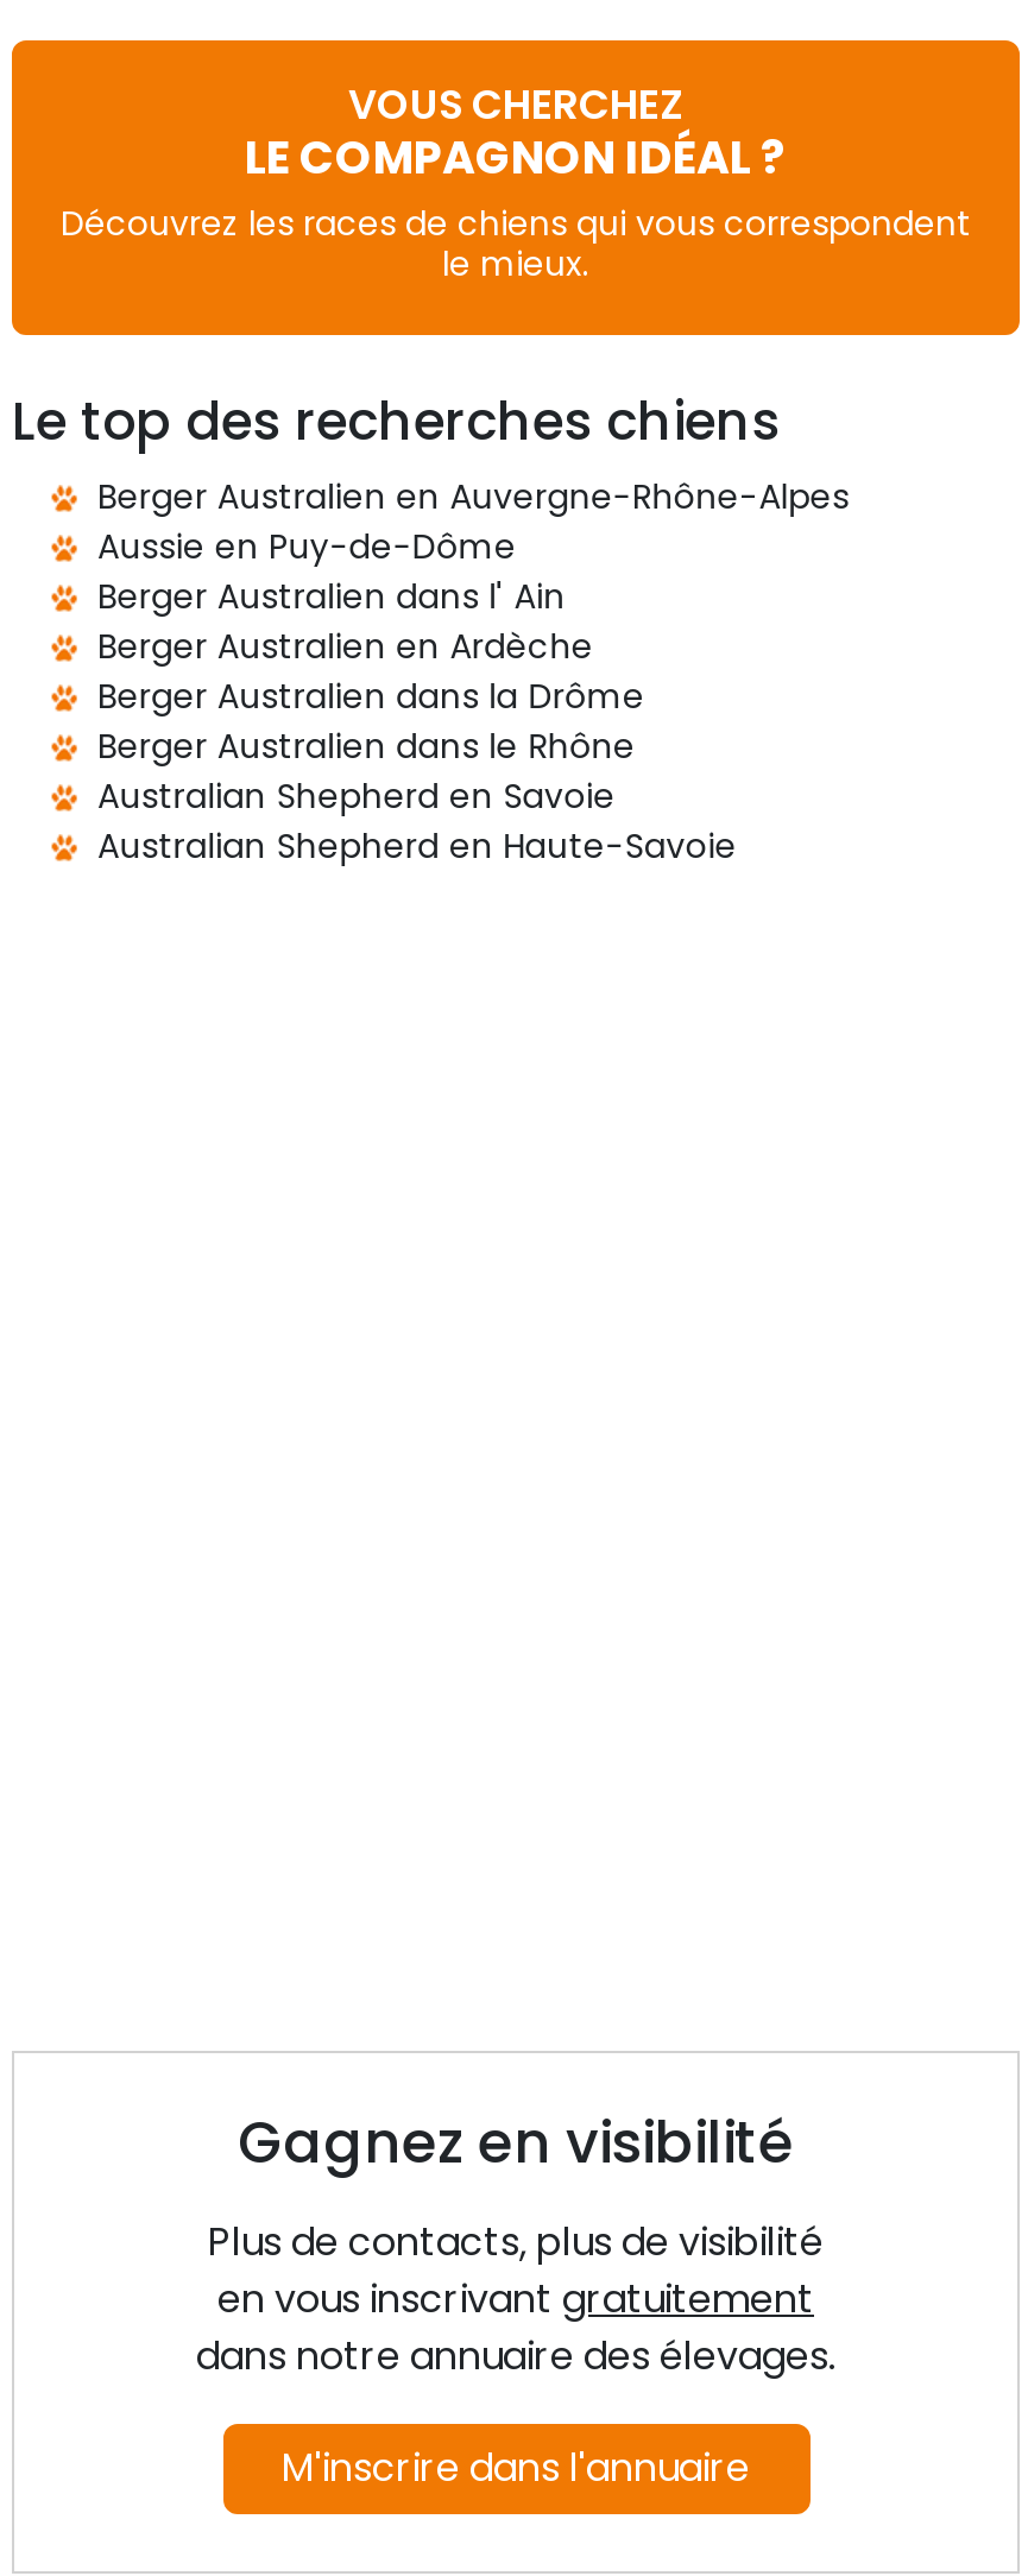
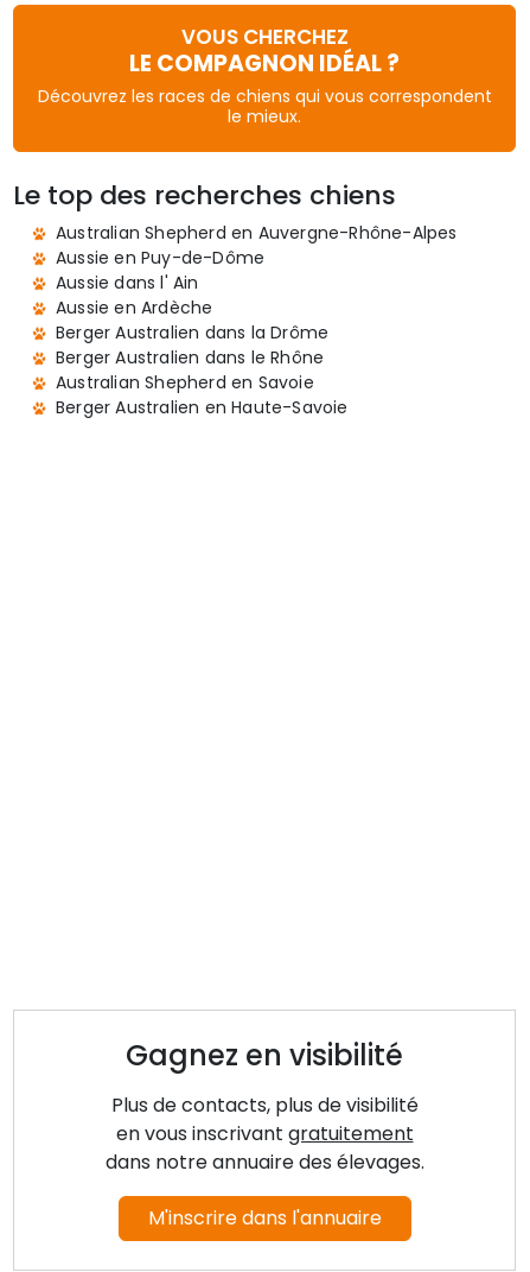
[97,472,849,519] Berger Australien en Auvergne-Rhône-Alpes -> [56,220,457,244] Australian Shepherd en Auvergne-Rhône-Alpes
[97,572,593,669] Berger Australien dans l' Ain | Berger Australien en Ardèche -> [56,270,213,319] Aussie dans l' Ain | Aussie en Ardèche
[97,821,737,869] Australian Shepherd en Haute-Savoie -> [56,395,348,419] Berger Australien en Haute-Savoie

